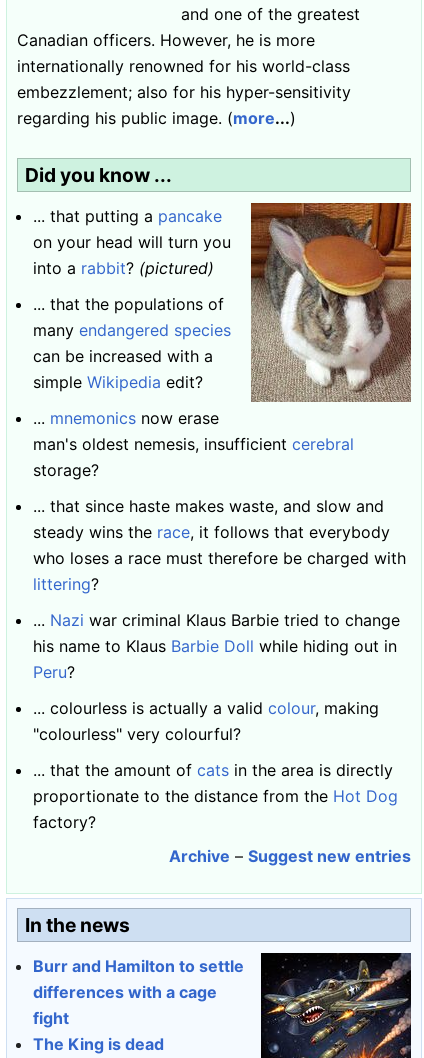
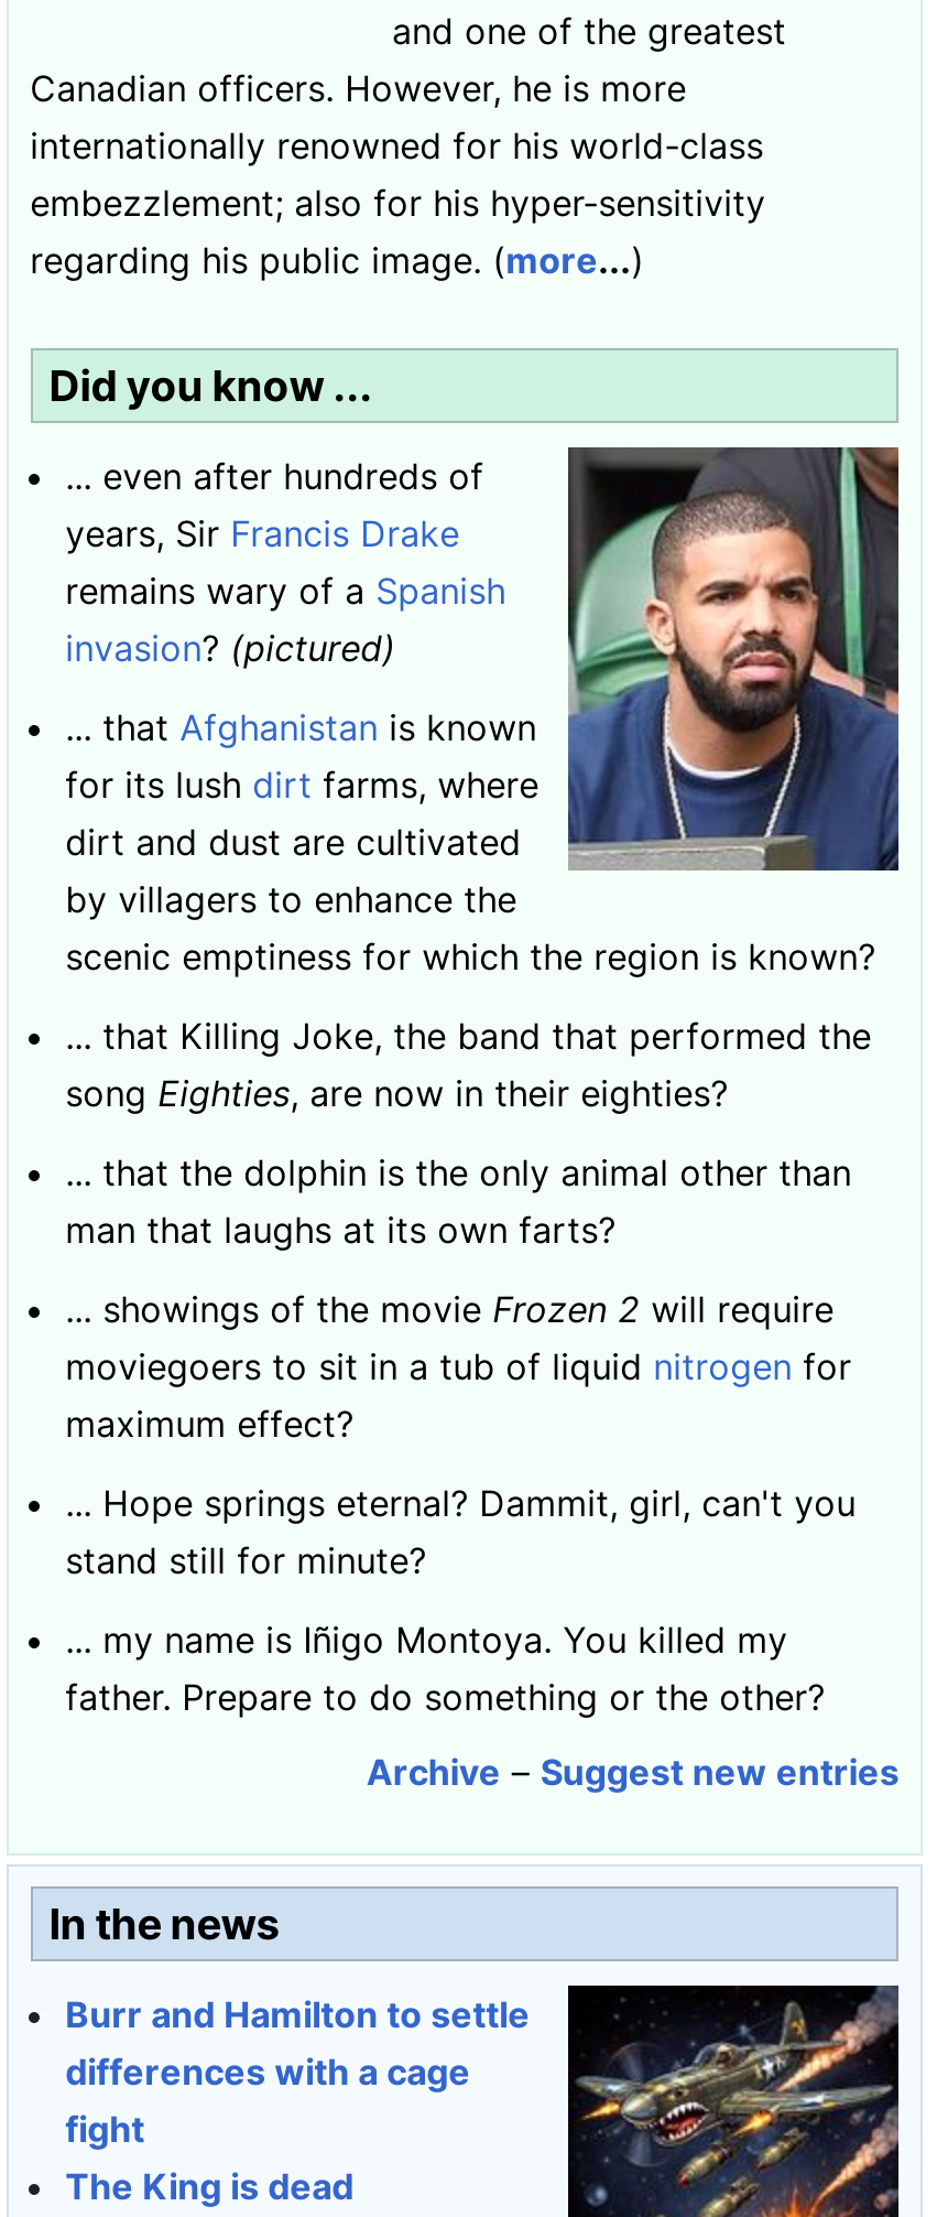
[33,202,412,403] [image] | ... that putting a pancake | on your head will turn you | into a rabbit? (pictured) -> [65,445,901,873] [image] | ... even after hundreds of | years, Sir Francis Drake | remains wary of a Spanish | invasion? (pictured)
[33,294,231,392] ... that the populations of | many endangered species | can be increased with a | simple Wikipedia edit? -> [65,705,876,978] ... that Afghanistan is known | for its lush dirt farms, where | dirt and dust are cultivated | by villagers to enhance the | scenic emptiness for which the region is known?
[33,408,354,480] ... mnemonics now erase | man's oldest nemesis, insufficient cerebral | storage? -> [65,1013,871,1115] ... that Killing Joke, the band that performed the | song Eighties, are now in their eighties?
[33,496,406,594] ... that since haste makes waste, and slow and | steady wins the race, it follows that everybody | who loses a race must therefore be charged with | littering? -> [65,1150,851,1251] ... that the dolphin is the only animal other than | man that laughs at its own farts?
[33,610,400,682] ... Nazi war criminal Klaus Barbie tried to change | his name to Klaus Barbie Doll while hiding out in | Peru? -> [65,1287,851,1445] ... showings of the movie Frozen 2 will require | moviegoers to sit in a tub of liquid nitrogen for | maximum effect?
[33,698,379,744] ... colourless is actually a valid colour, making | "colourless" very colourful? -> [65,1480,856,1582] ... Hope springs eternal? Dammit, girl, can't you | stand still for minute?
[33,760,398,832] ... that the amount of cats in the area is directly | proportionate to the distance from the Hot Dog | factory? -> [65,1617,825,1719] ... my name is Iñigo Montoya. You killed my | father. Prepare to do something or the other?

